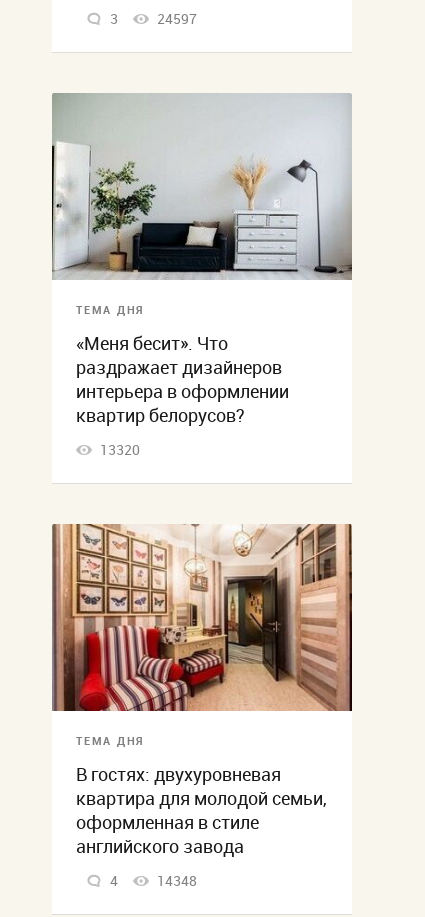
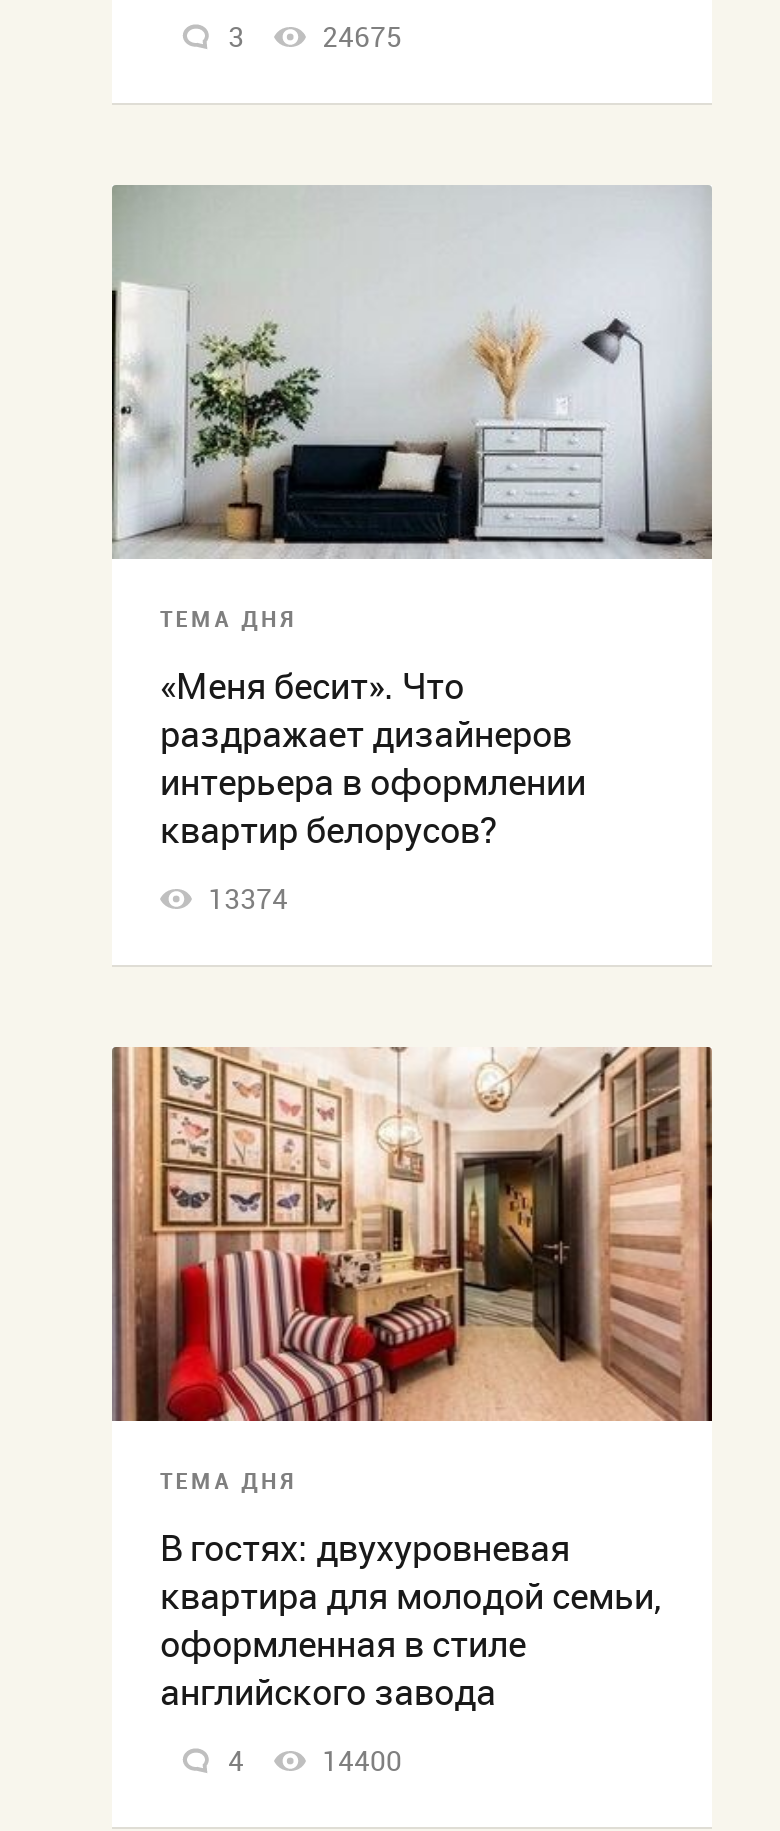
[157,11,197,27] 24597 -> [322,21,402,53] 24675
[100,442,140,458] 13320 -> [208,883,288,915] 13374
[157,873,197,889] 14348 -> [322,1745,402,1777] 14400

